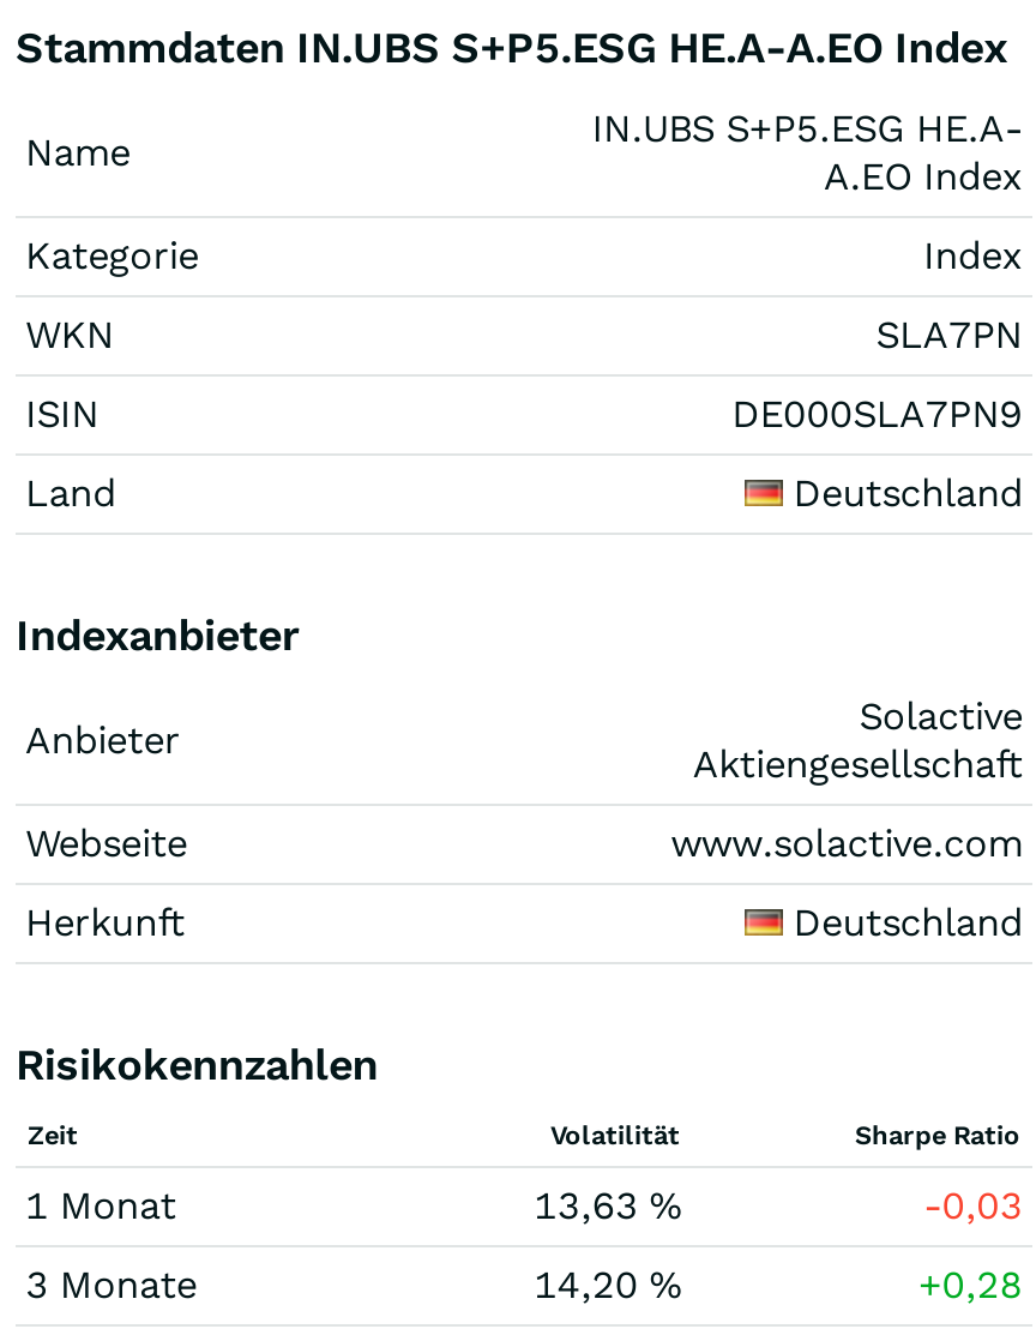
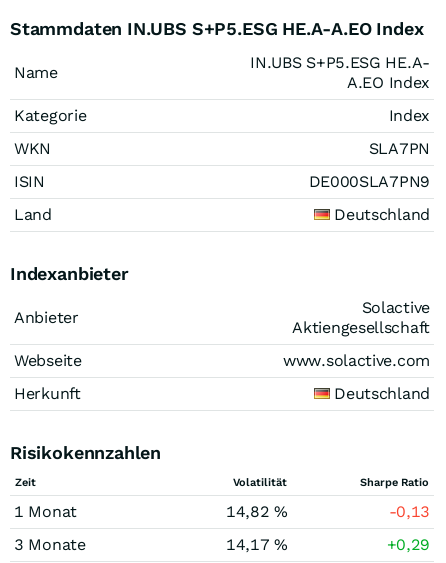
[534,1183,682,1228] 13,63 % -> [226,502,288,521] 14,82 %
[923,1183,1023,1228] -0,03 -> [388,502,430,521] -0,13
[534,1262,682,1307] 14,20 % -> [226,535,288,554] 14,17 %
[918,1262,1023,1307] +0,28 -> [386,535,430,554] +0,29

